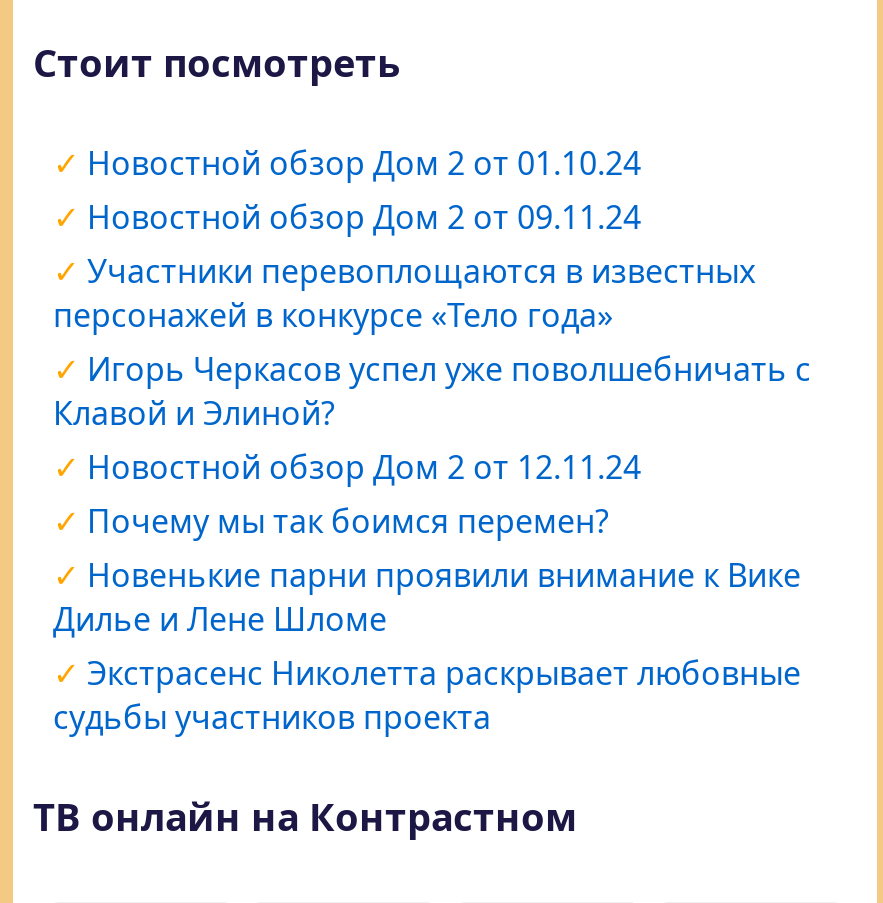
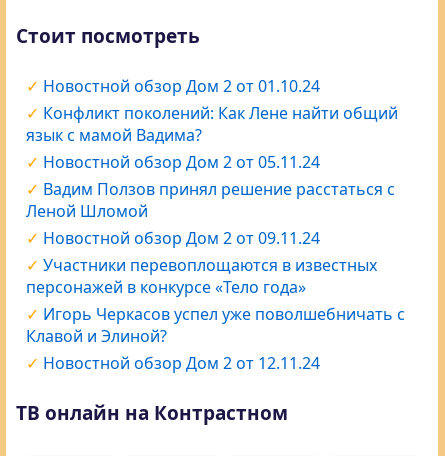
none -> [26,102,398,222] Конфликт поколений: Как Лене найти общий | язык с мамой Вадима? | Новостной обзор Дом 2 от 05.11.24 | Вадим Ползов принял решение расстаться с | Леной Шломой
moved [53,195,811,489] -> [26,227,405,374]: Новостной обзор Дом 2 от 09.11.24 | Участники перевоплощаются в известных | персонажей в конкурсе «Тело года» | Игорь Черкасов успел уже поволшебничать с | Клавой и Элиной? | Новостной обзор Дом 2 от 12.11.24
[53,499,801,739] Почему мы так боимся перемен? | Новенькие парни проявили внимание к Вике | Дилье и Лене Шломе | Экстрасенс Николетта раскрывает любовные | судьбы участников проекта -> none

